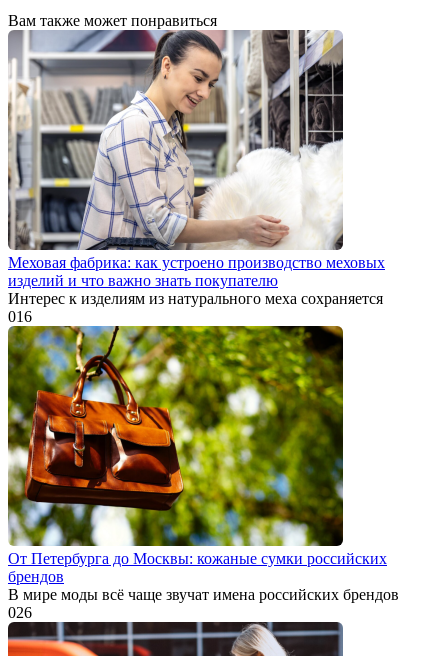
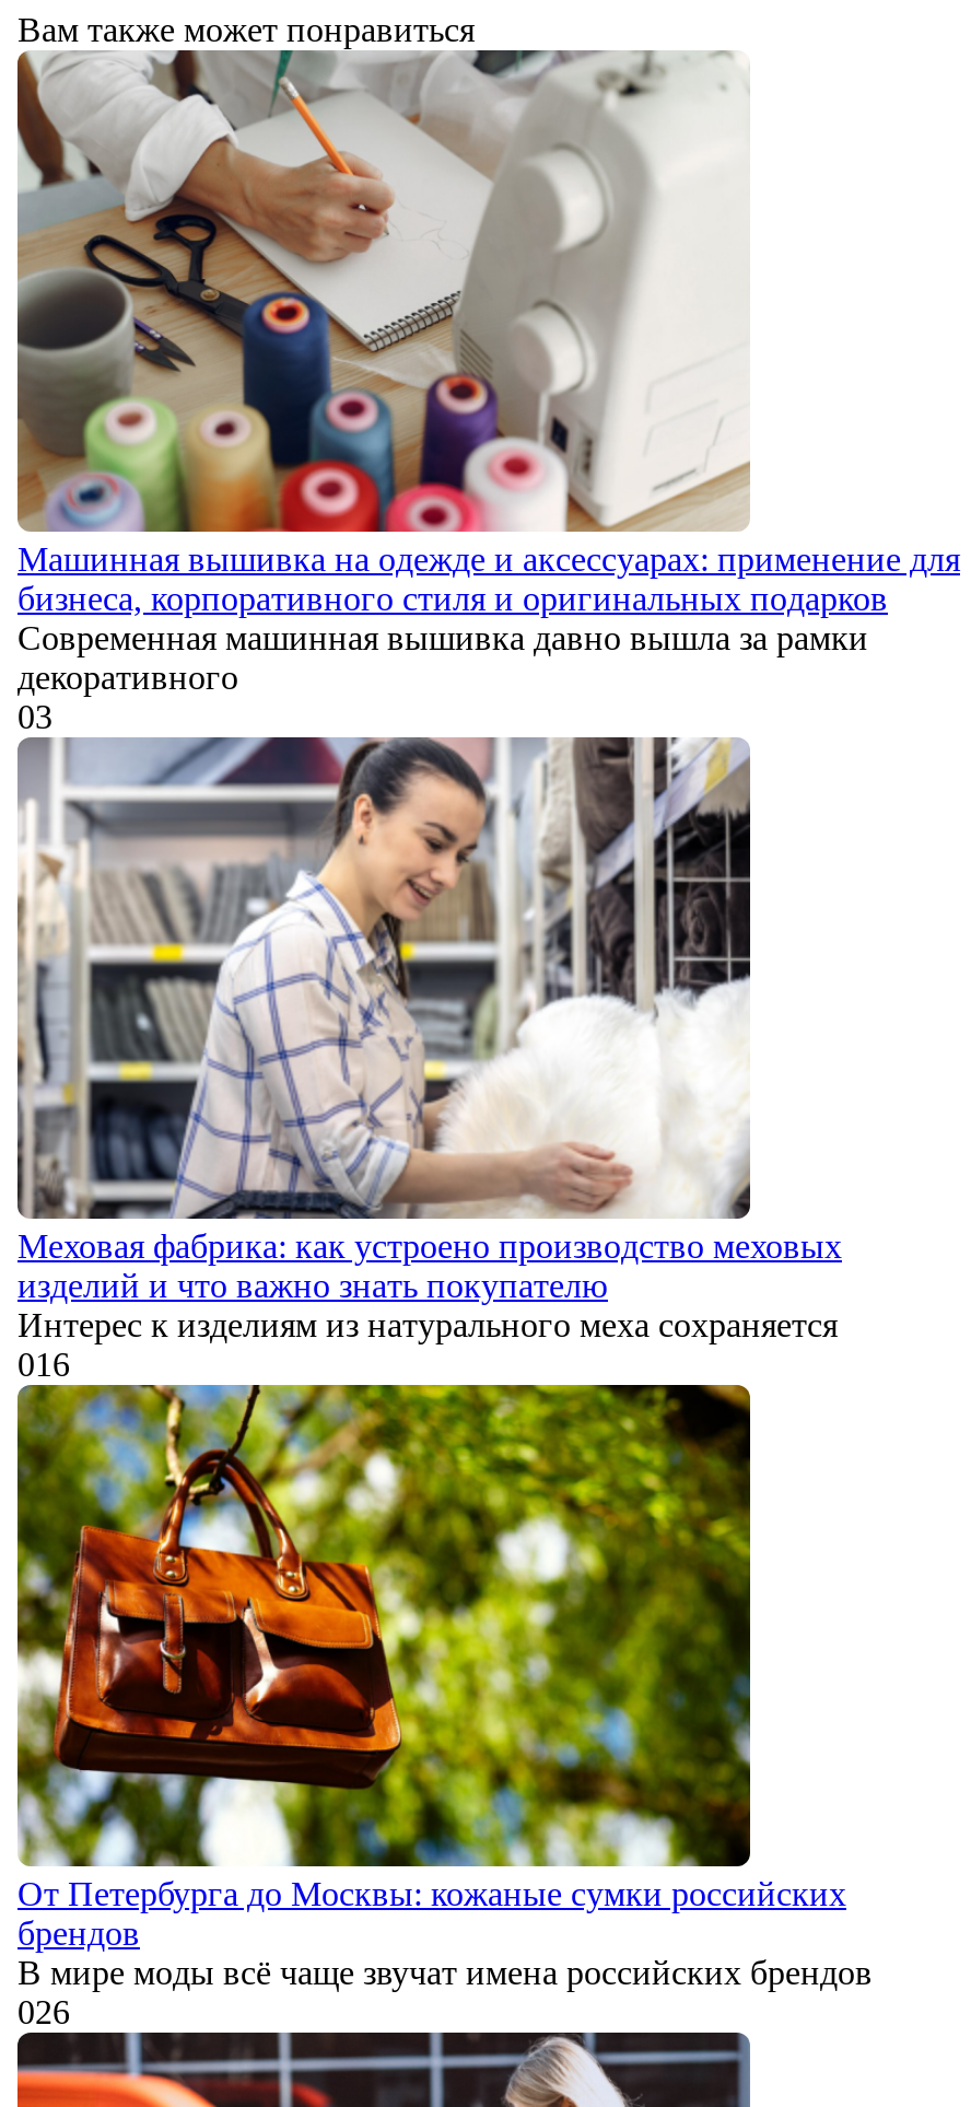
none -> [15,48,960,736] [image] | Машинная вышивка на одежде и аксессуарах: применение для | бизнеса, корпоративного стиля и оригинальных подарков | Современная машинная вышивка давно вышла за рамки | декоративного | 03

